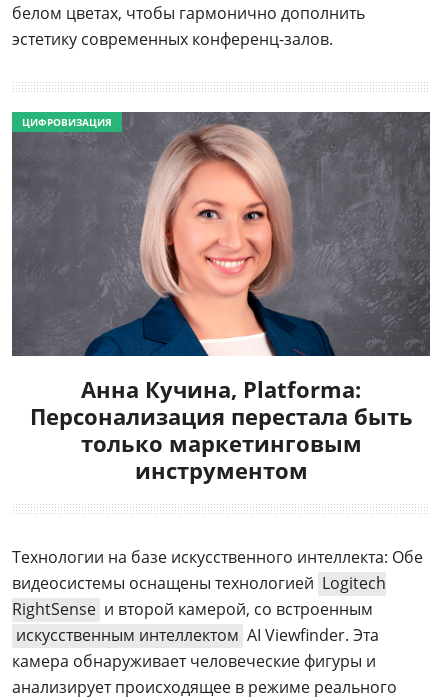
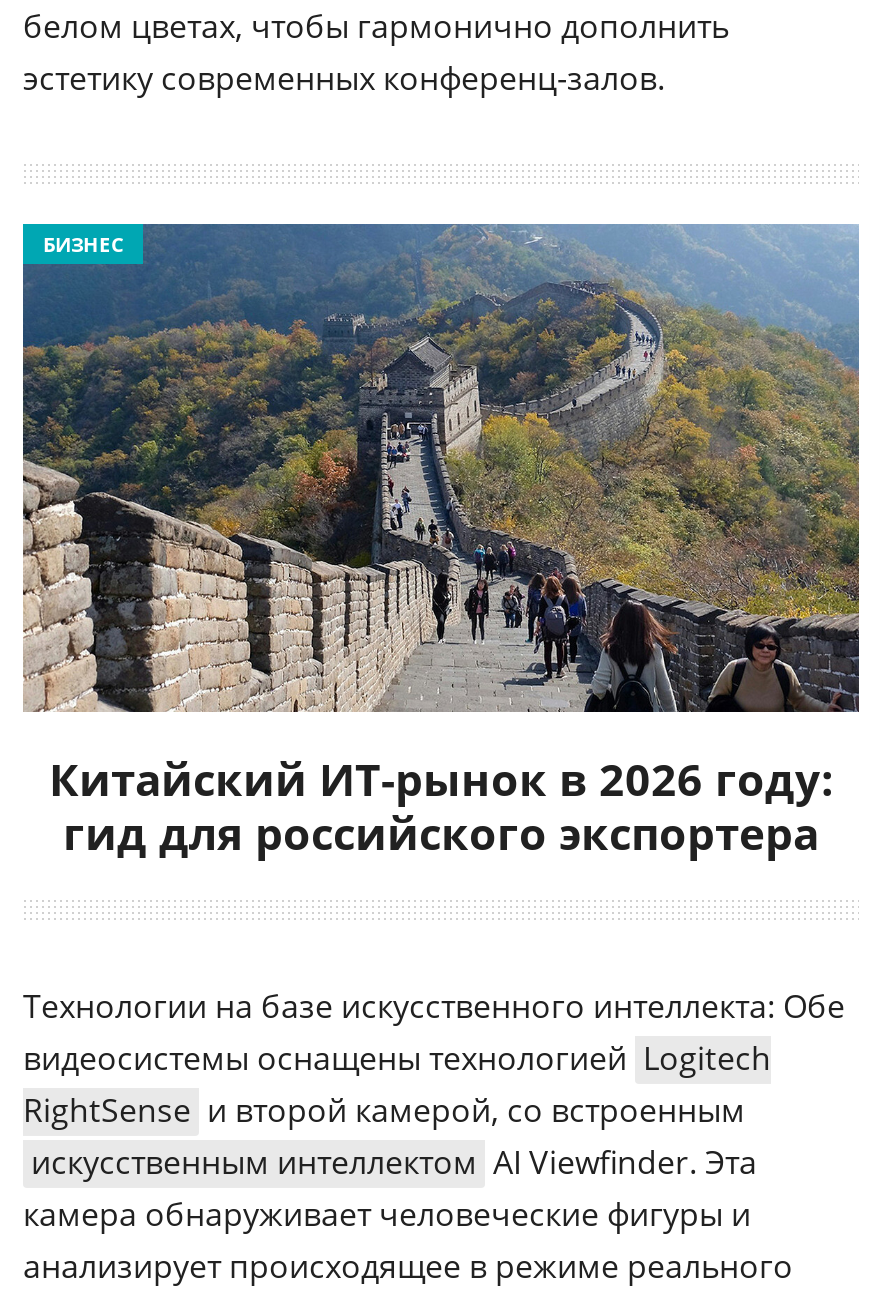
[12,111,431,357] [image] | ЦИФРОВИЗАЦИЯ -> [23,224,859,710] [image] | БИЗНЕС
[29,374,412,485] Анна Кучина, Platforma: | Персонализация перестала быть | только маркетинговым | инструментом -> [49,748,833,862] Китайский ИТ-рынок в 2026 году: | гид для российского экспортера

